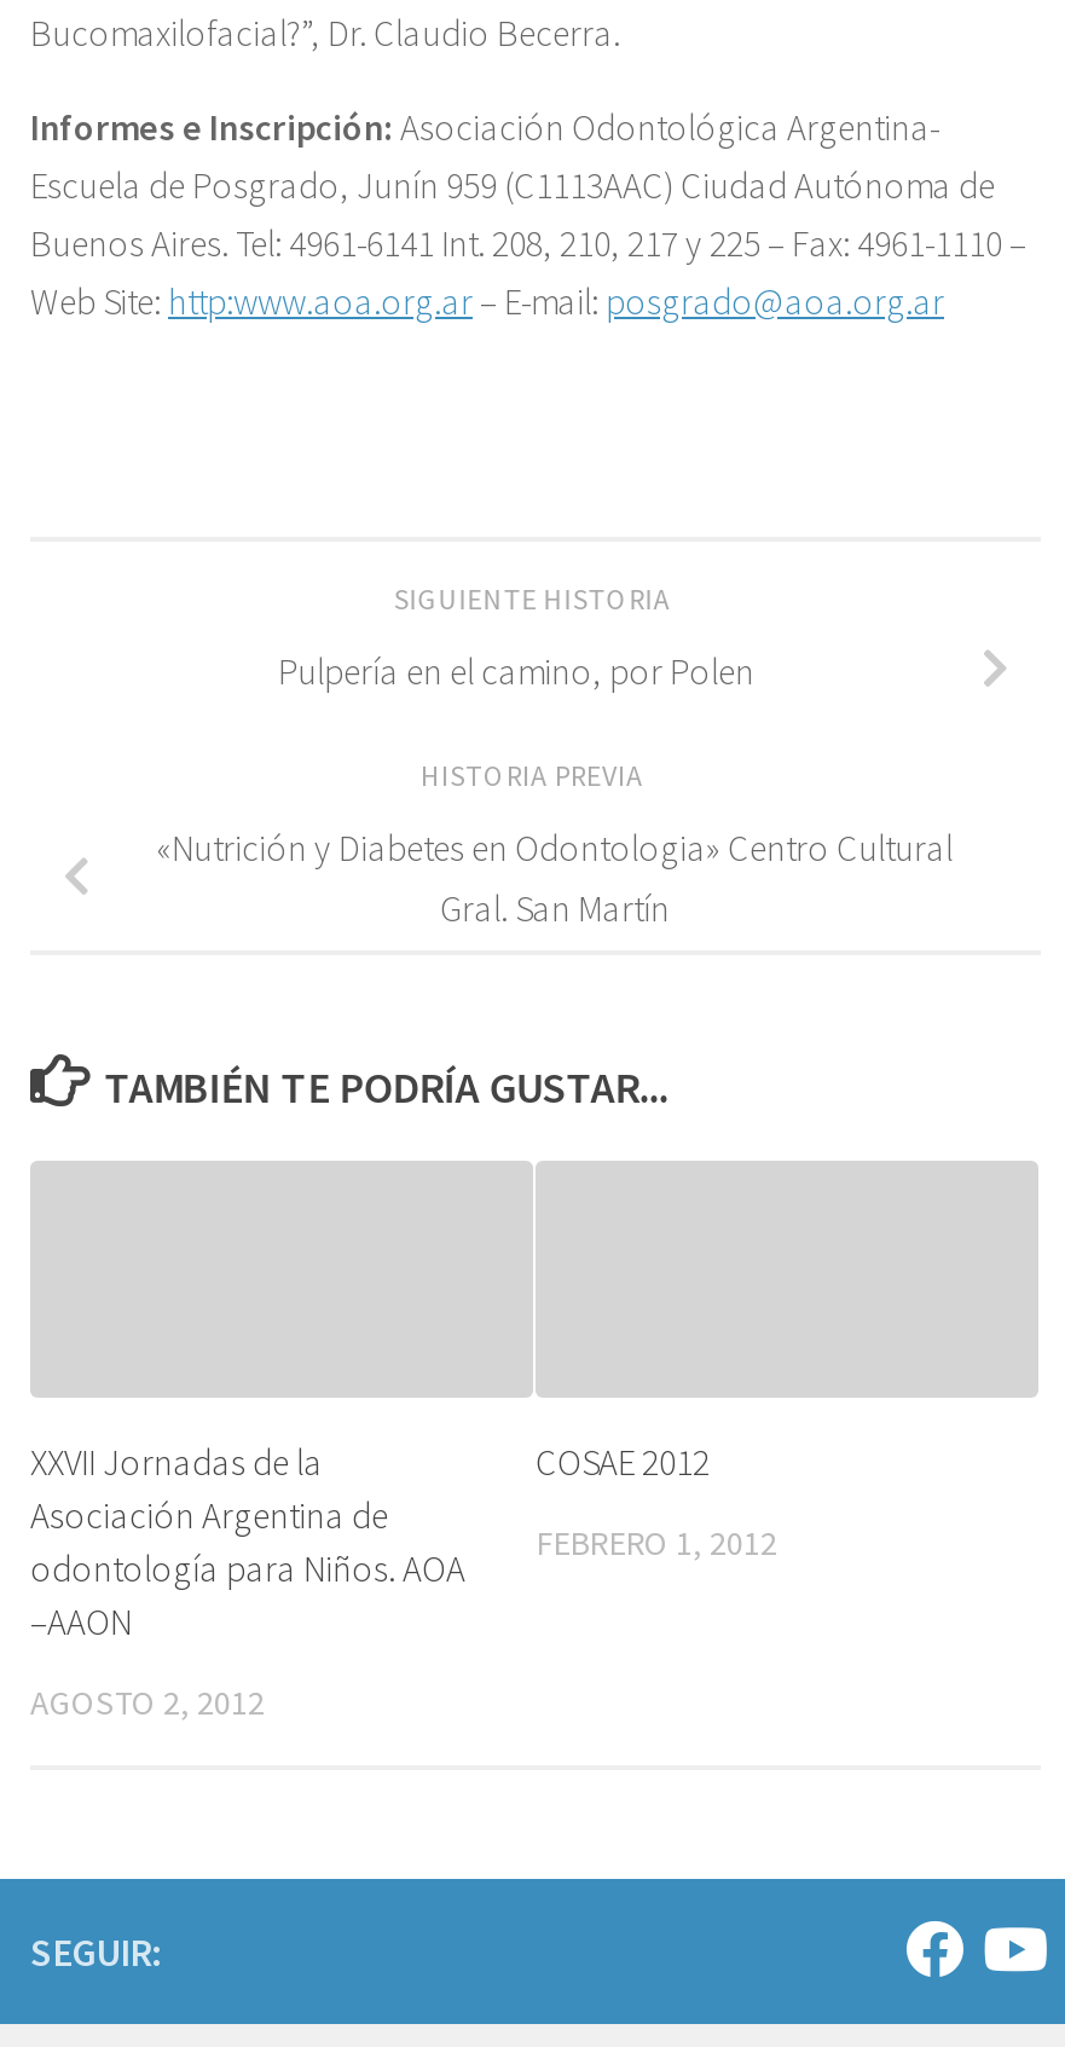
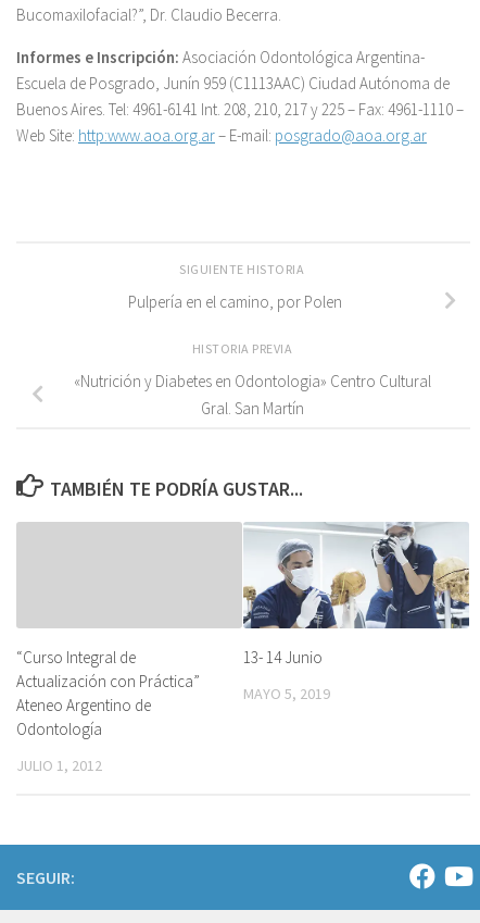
none -> [242,522,470,629] [image]
[30,1438,465,1643] XXVII Jornadas de la | Asociación Argentina de | odontología para Niños. AOA | –AAON -> [16,646,200,739] “Curso Integral de | Actualización con Práctica” | Ateneo Argentino de | Odontología
[536,1438,710,1484] COSAE 2012 -> [243,646,323,667] 13- 14 Junio
[536,1520,777,1563] FEBRERO 1, 2012 -> [243,683,330,703] MAYO 5, 2019
[30,1679,265,1723] AGOSTO 2, 2012 -> [16,755,102,775] JULIO 1, 2012

